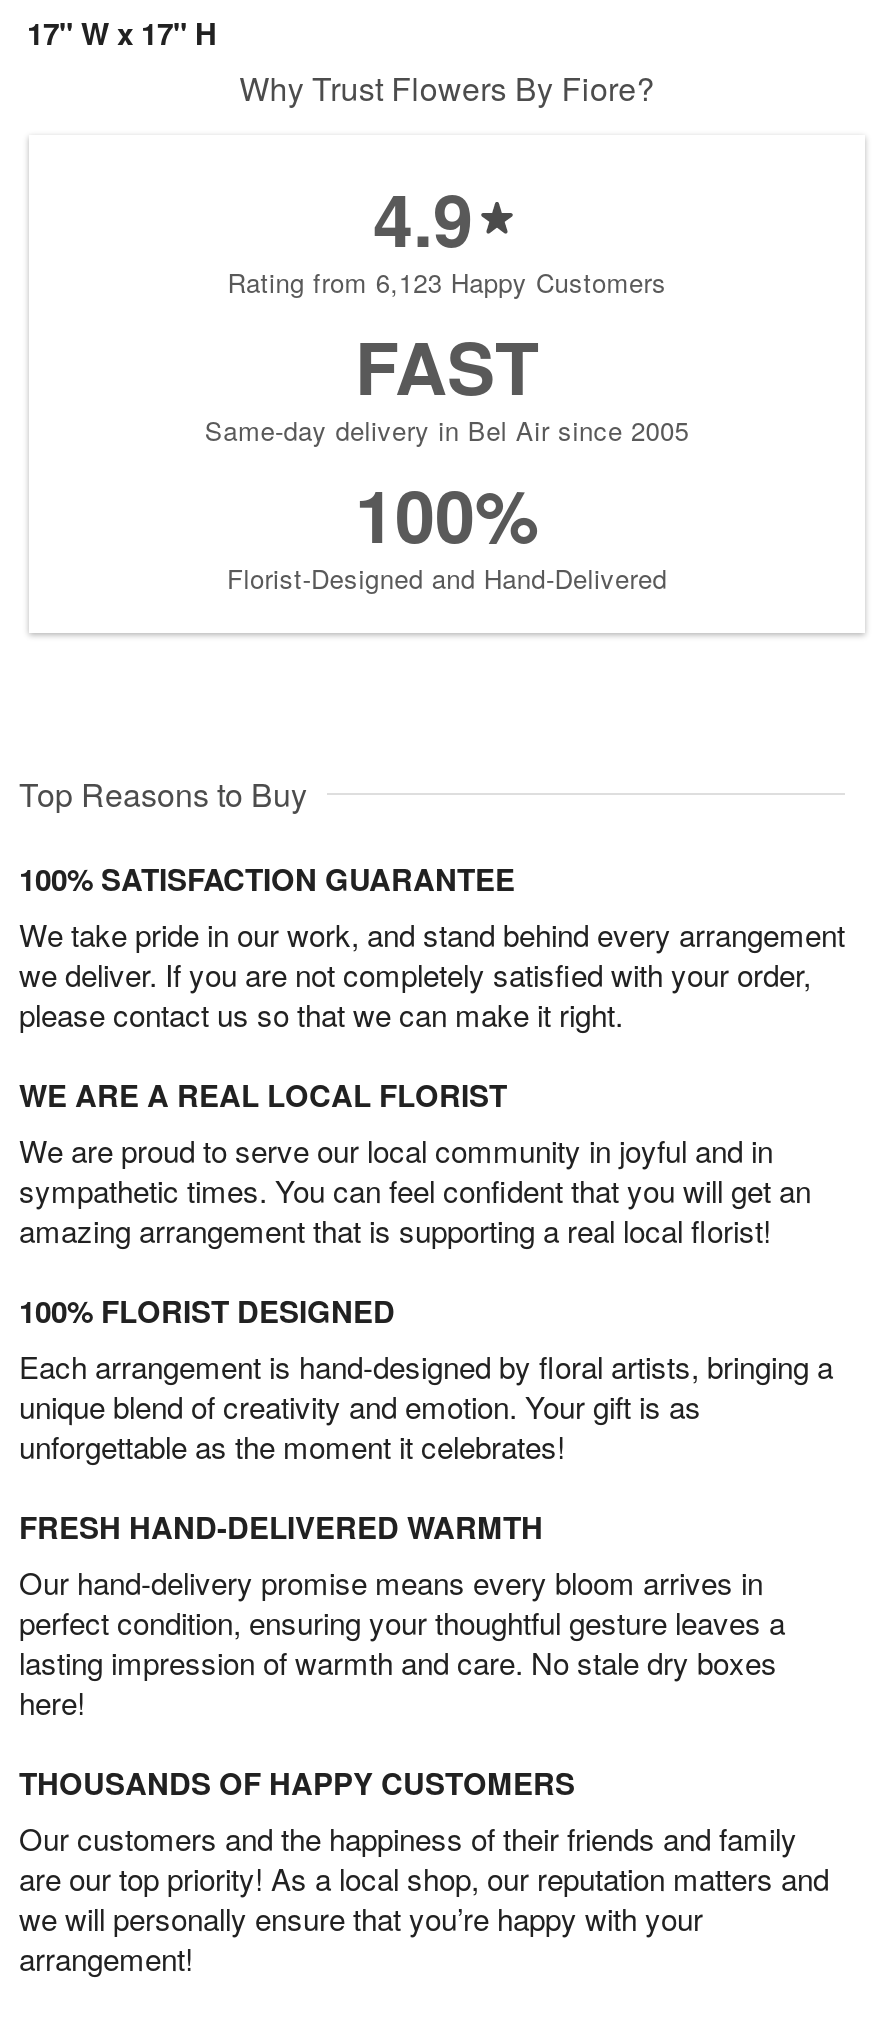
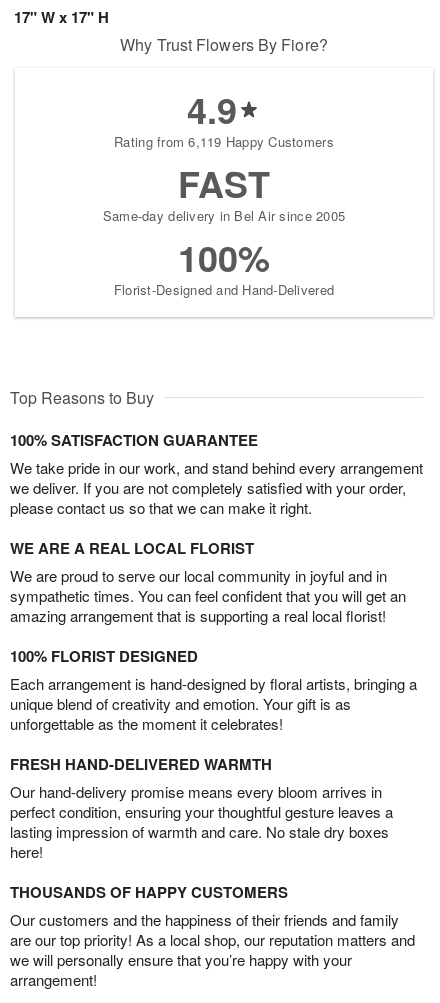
[227,262,667,300] Rating from 6,123 Happy Customers -> [114,132,334,151] Rating from 6,119 Happy Customers

